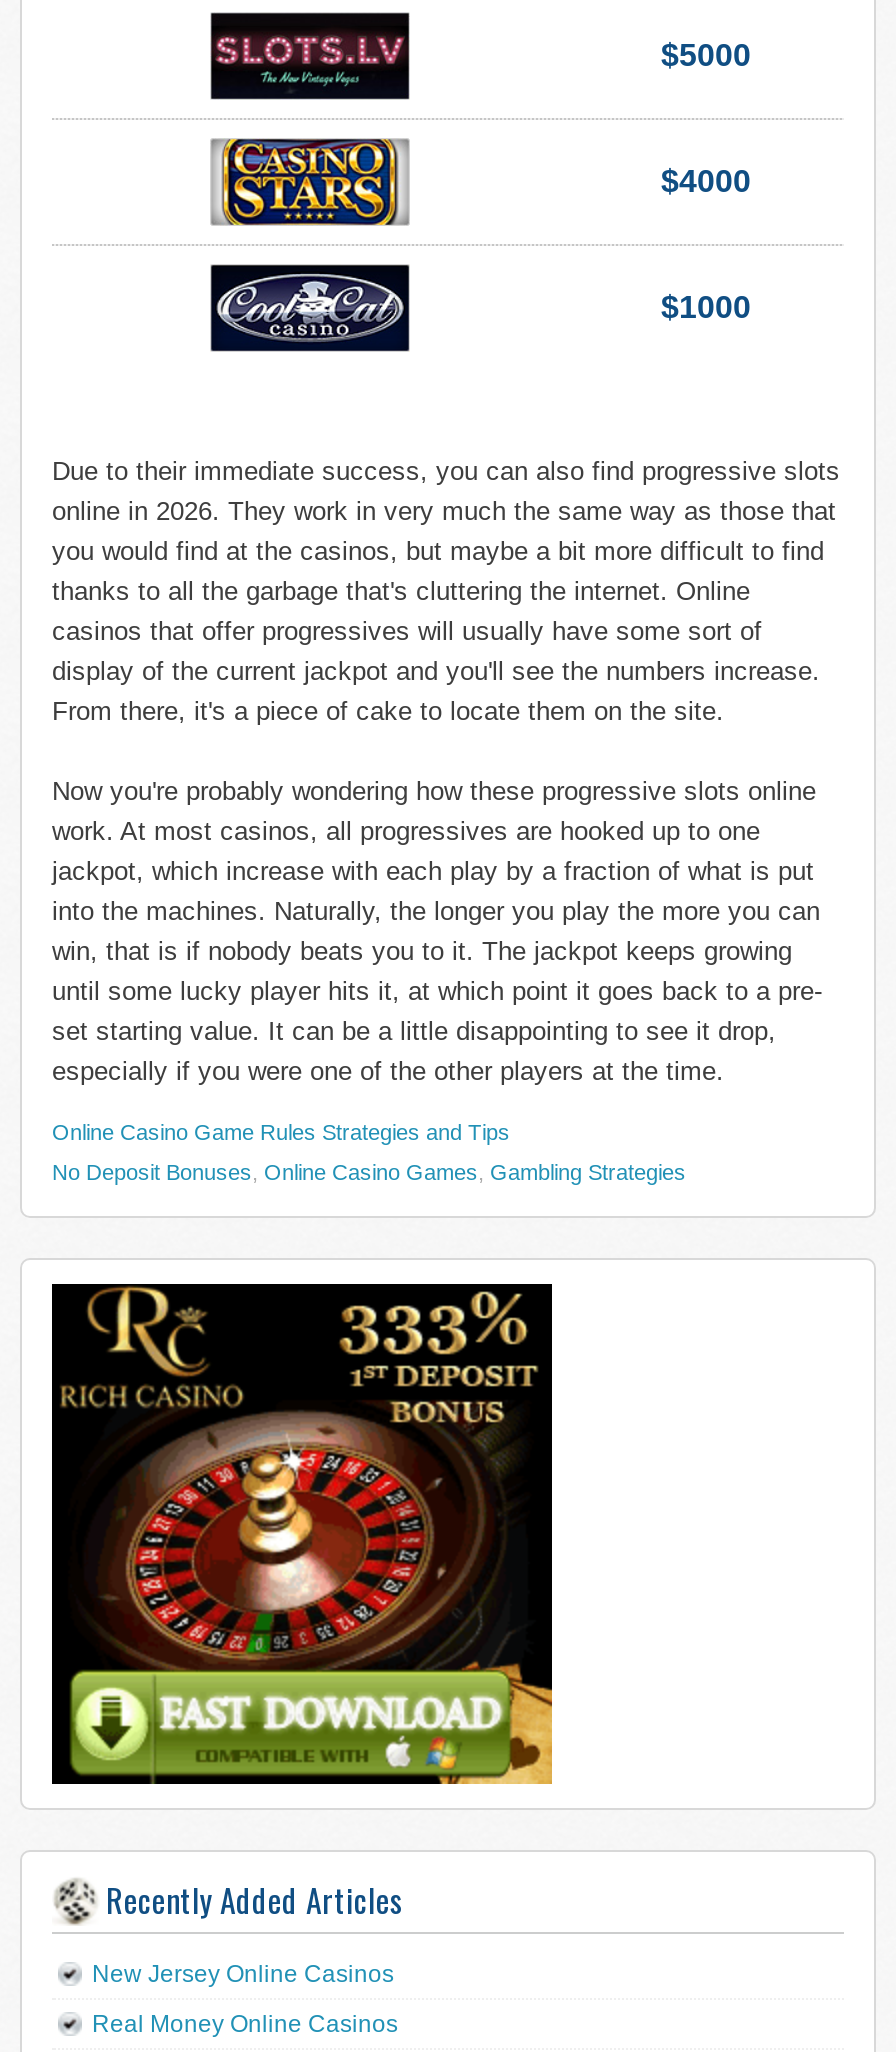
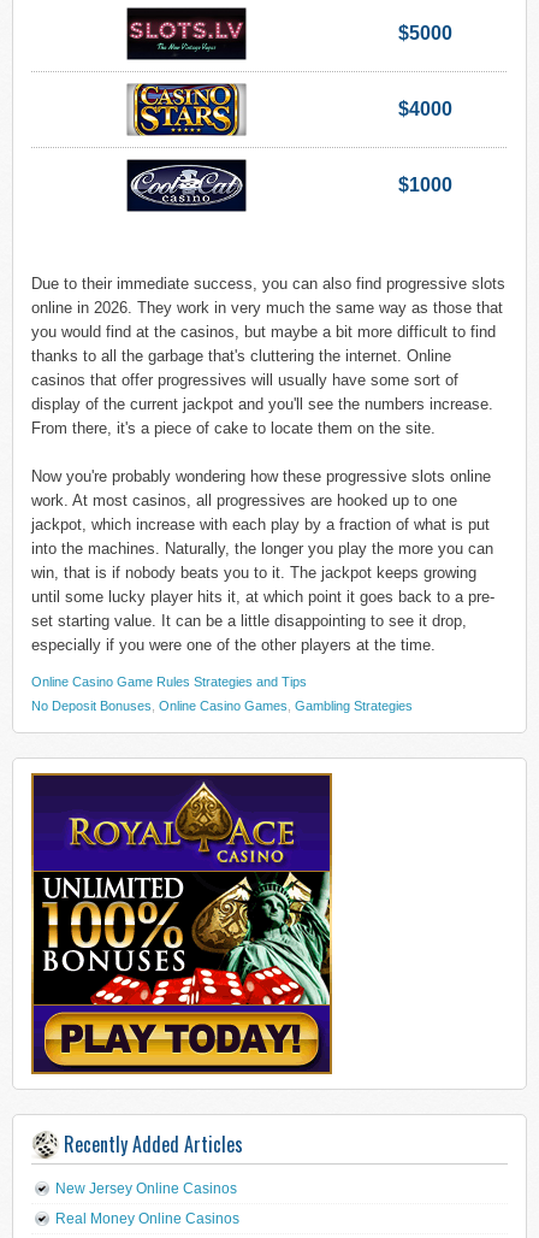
[50,1282,554,1786] [image] -> [30,772,333,1075] [image]

